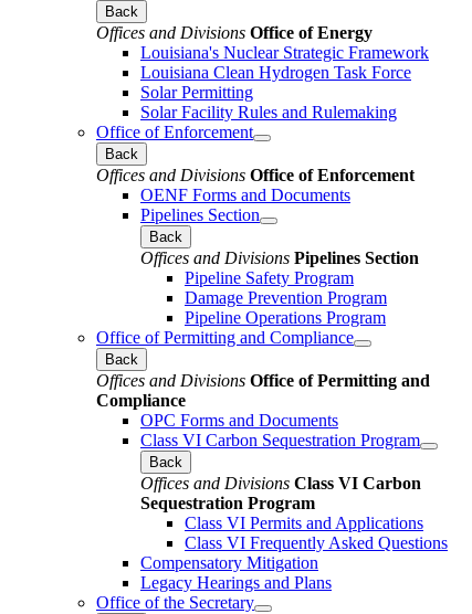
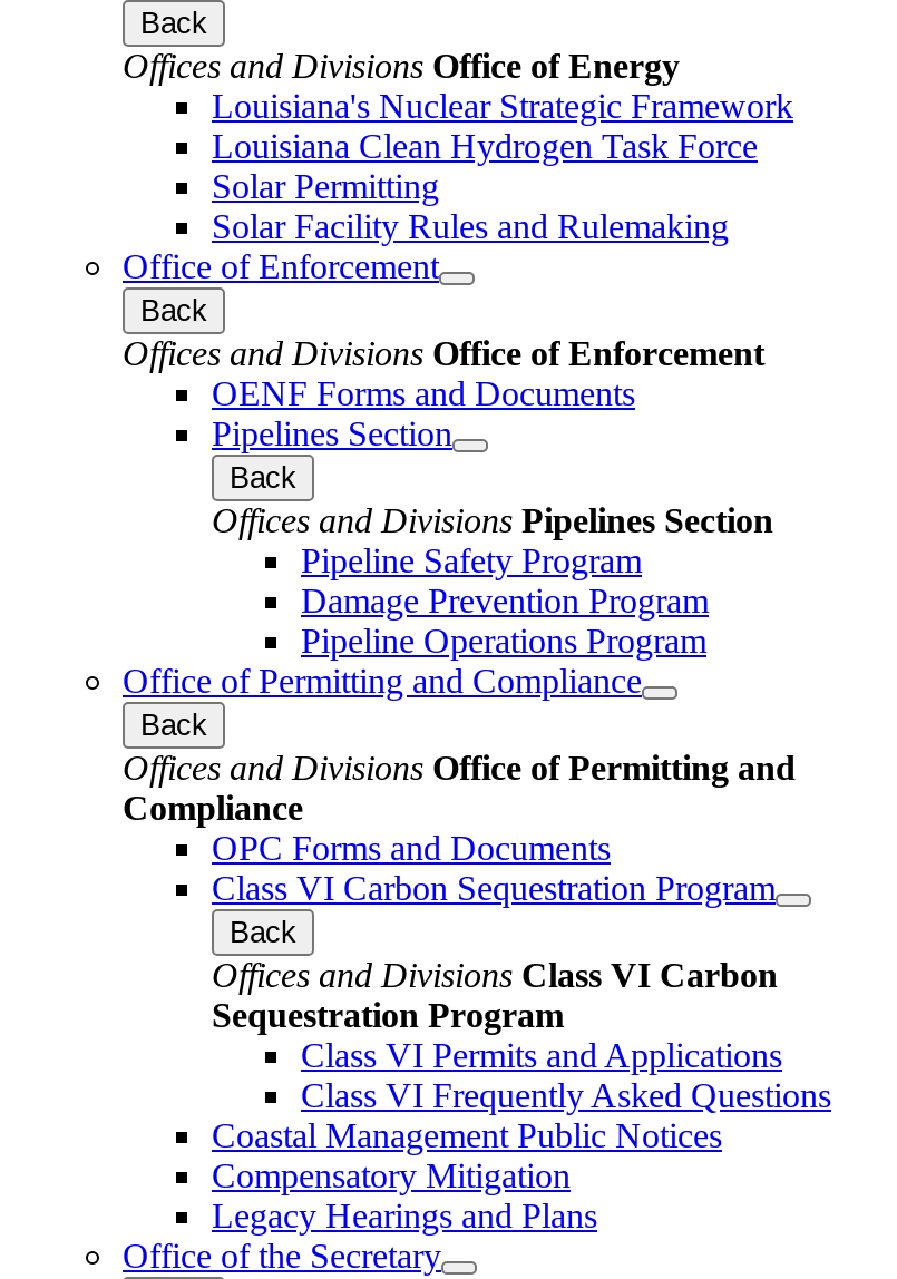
none -> [212,1115,722,1153] Coastal Management Public Notices

